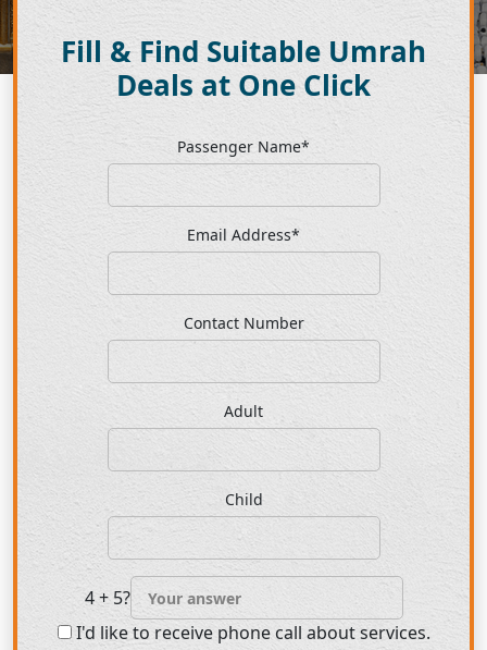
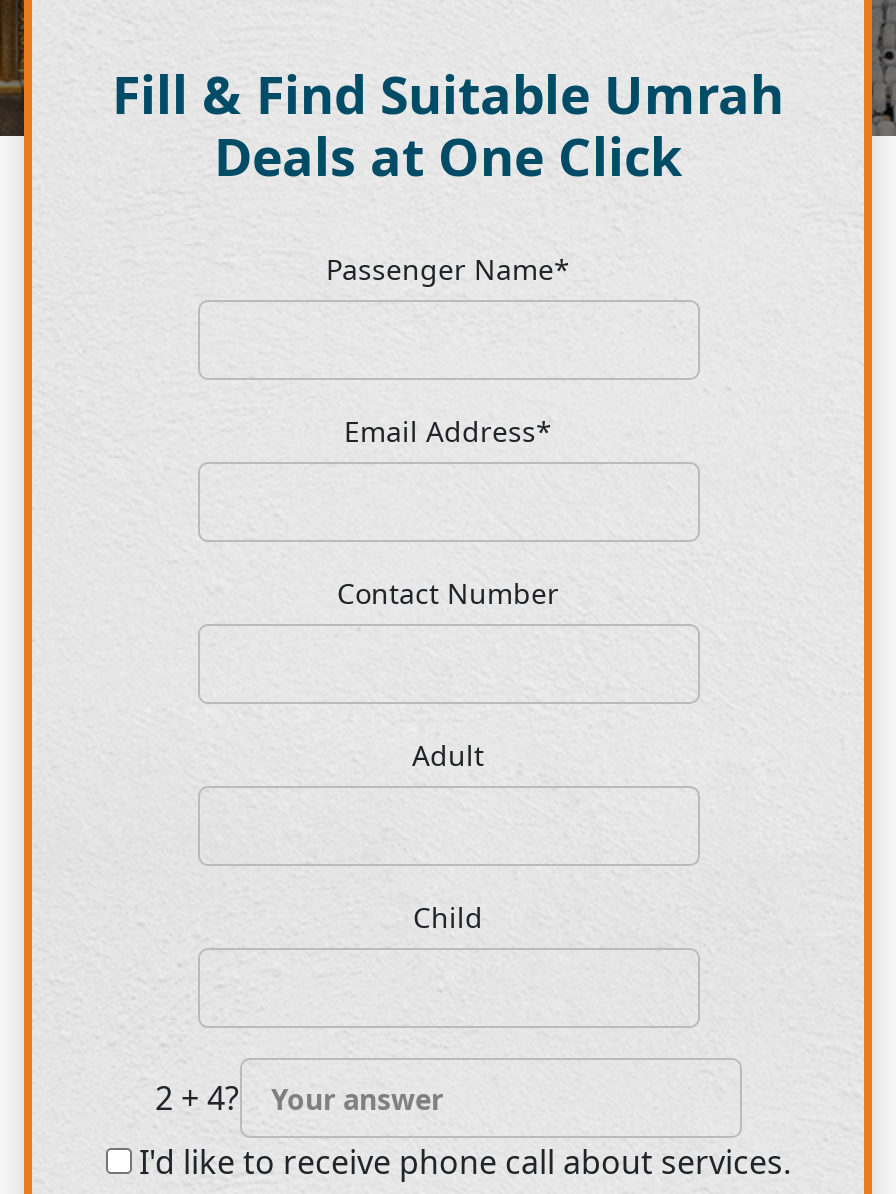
[84,586,130,610] 4 + 5? -> [155,1076,239,1120] 2 + 4?

